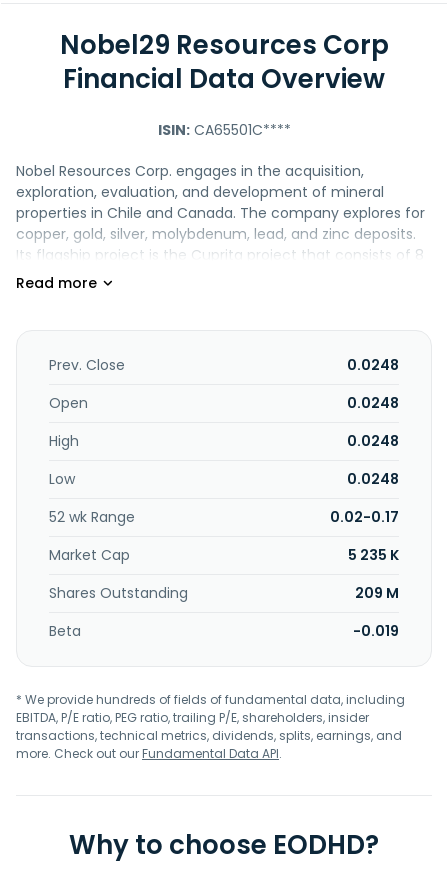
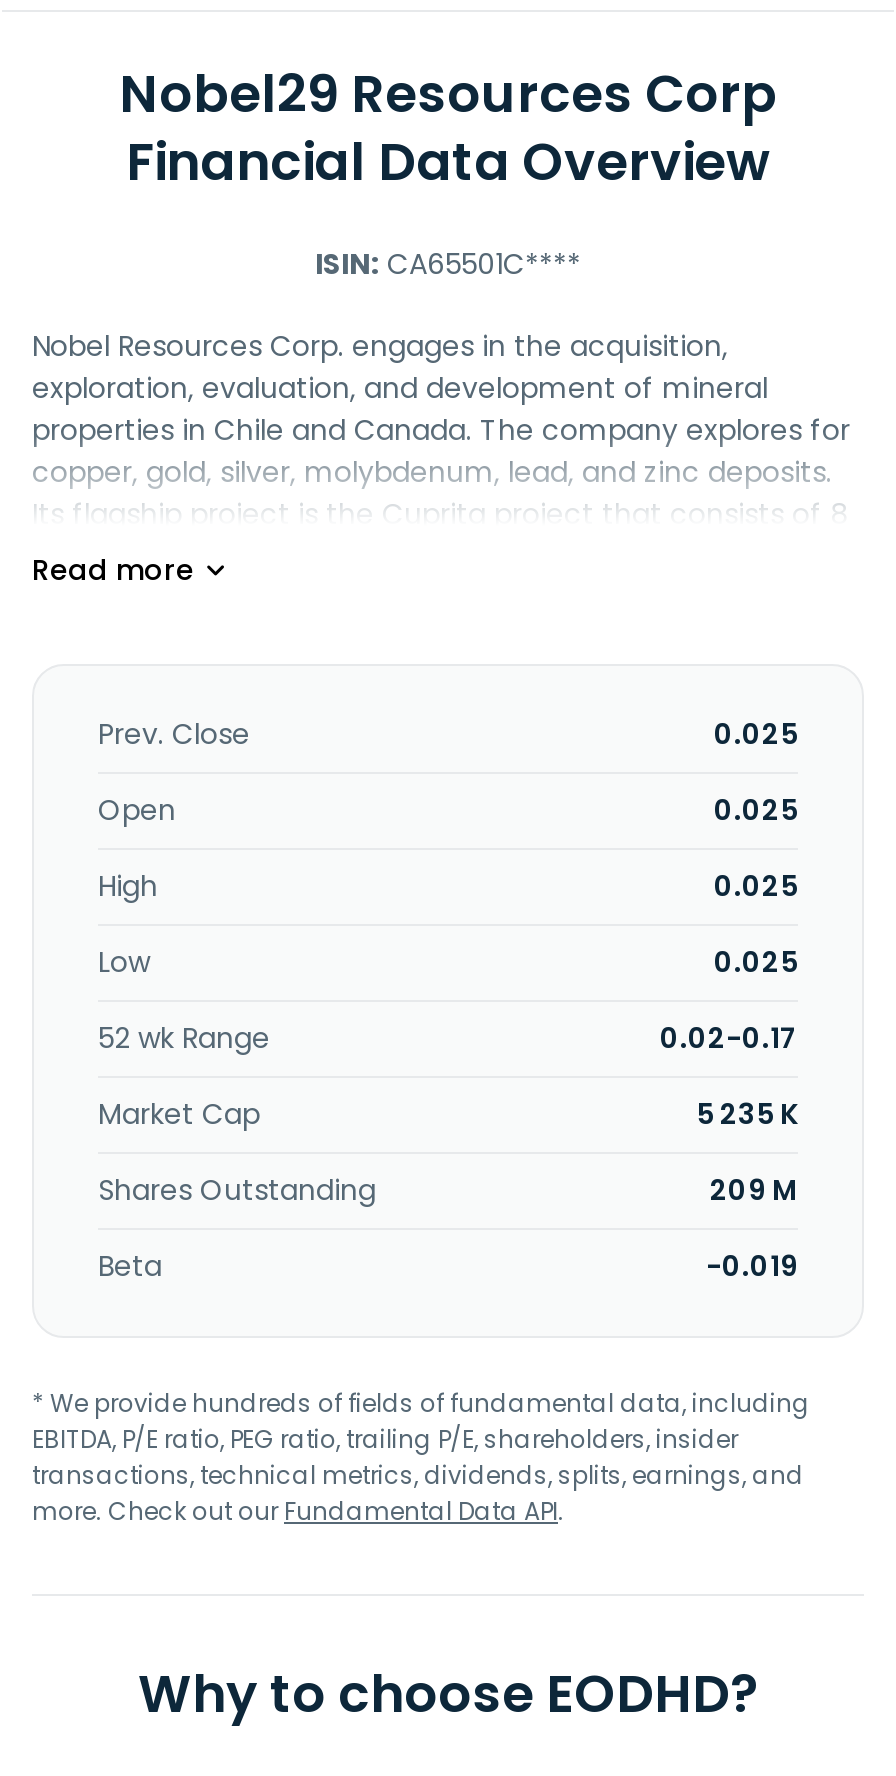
[347,355,399,375] 0.0248 -> [714,714,798,754] 0.025
[347,393,399,413] 0.0248 -> [714,790,798,830] 0.025
[347,431,399,451] 0.0248 -> [714,866,798,906] 0.025
[347,469,399,489] 0.0248 -> [714,942,798,982] 0.025

